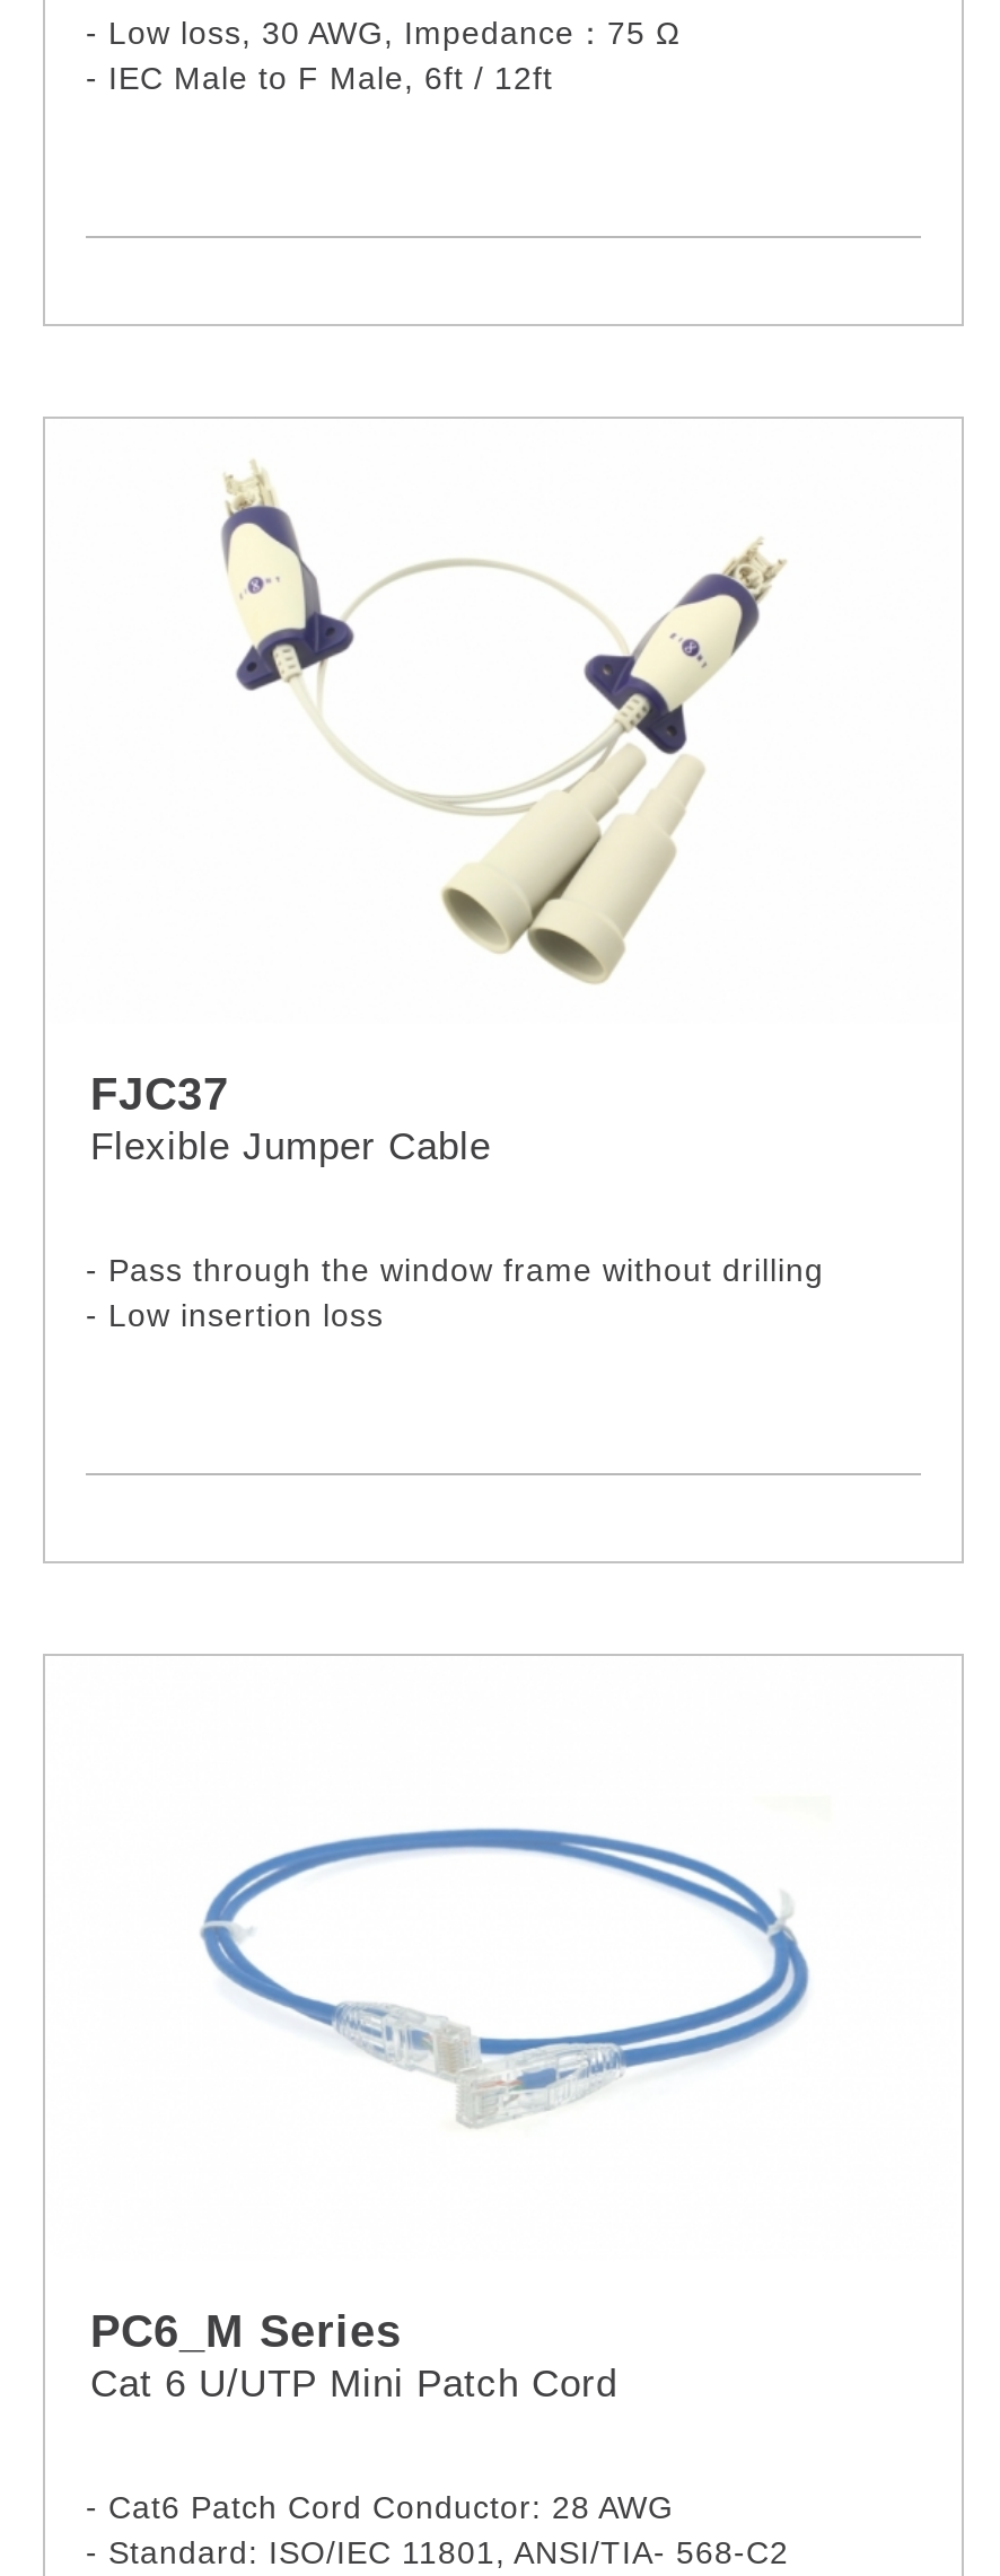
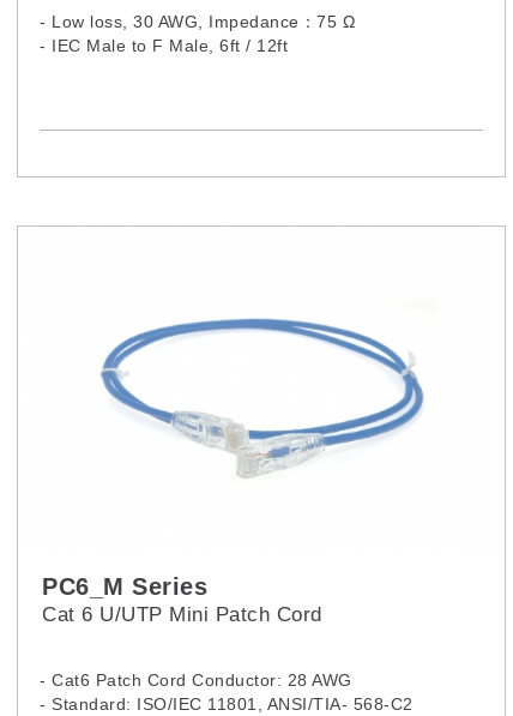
[86,459,824,1332] [image] | FJC37 | Flexible Jumper Cable | - Pass through the window frame without drilling | - Low insertion loss -> none

